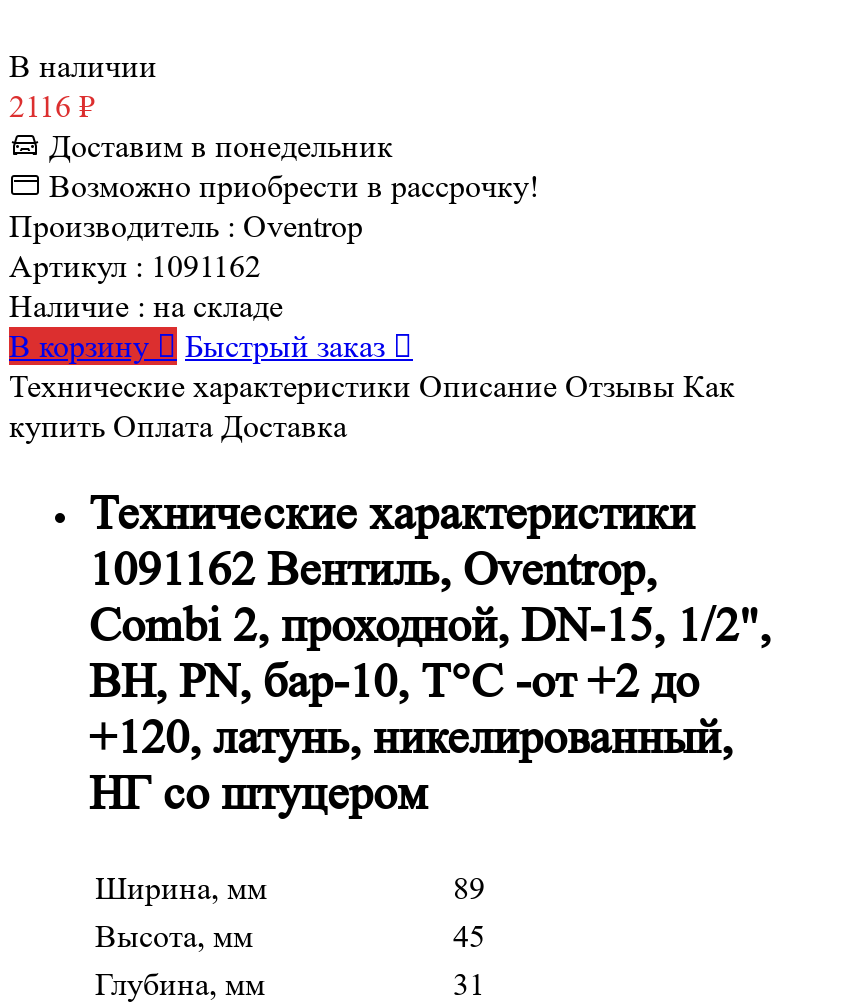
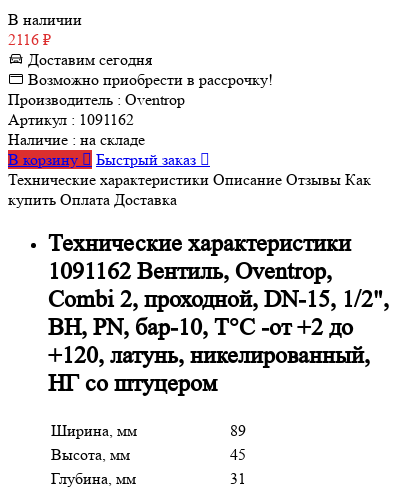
[49,127,393,165] Доставим в понедельник -> [28,50,152,69] Доставим сегодня

